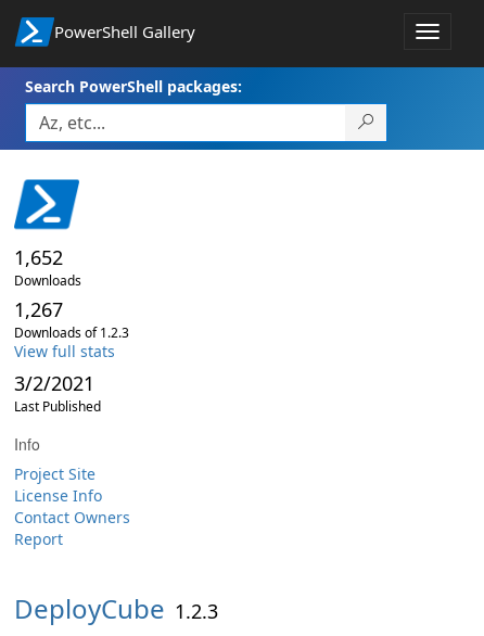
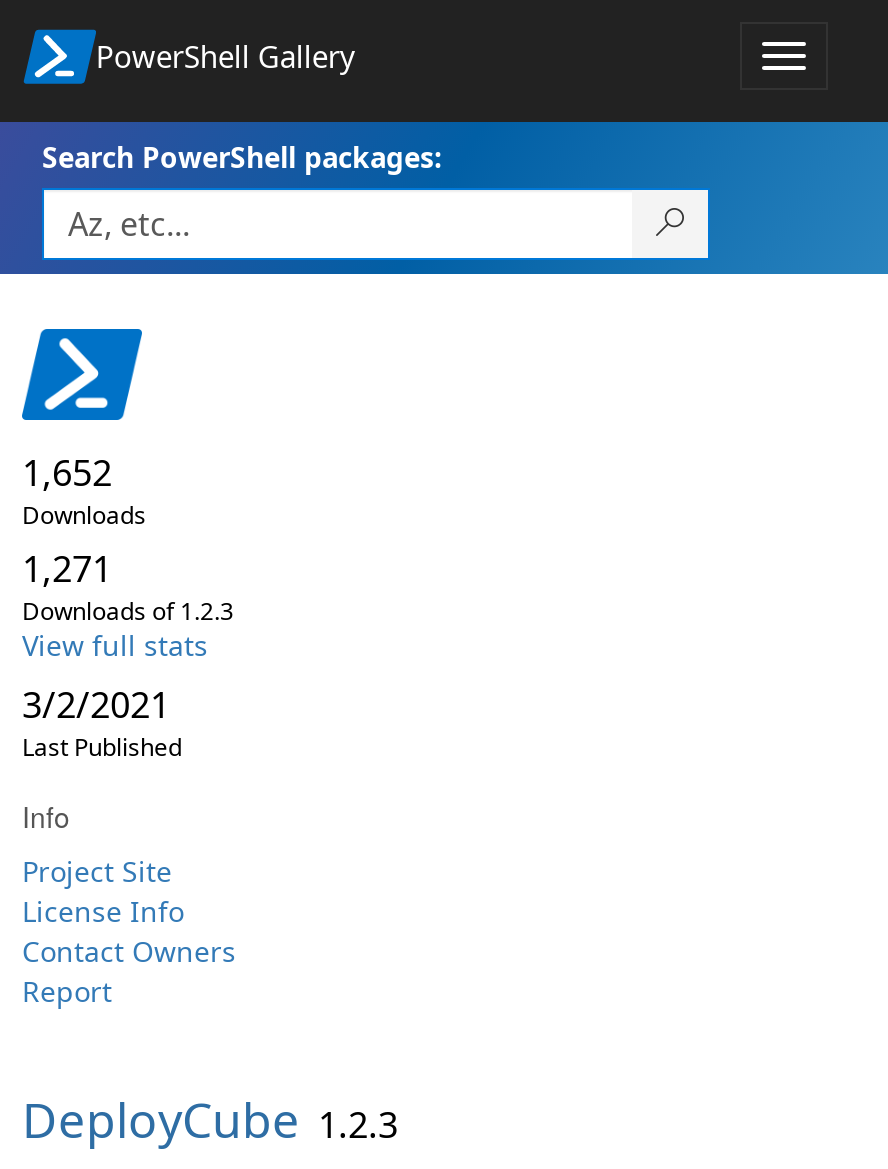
[14,296,63,322] 1,267 -> [22,544,112,592] 1,271

